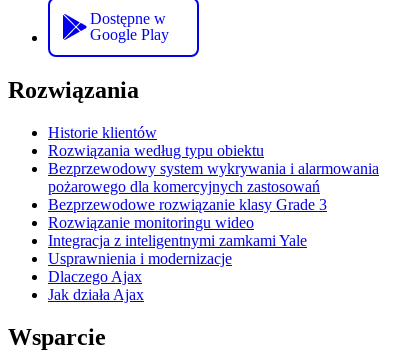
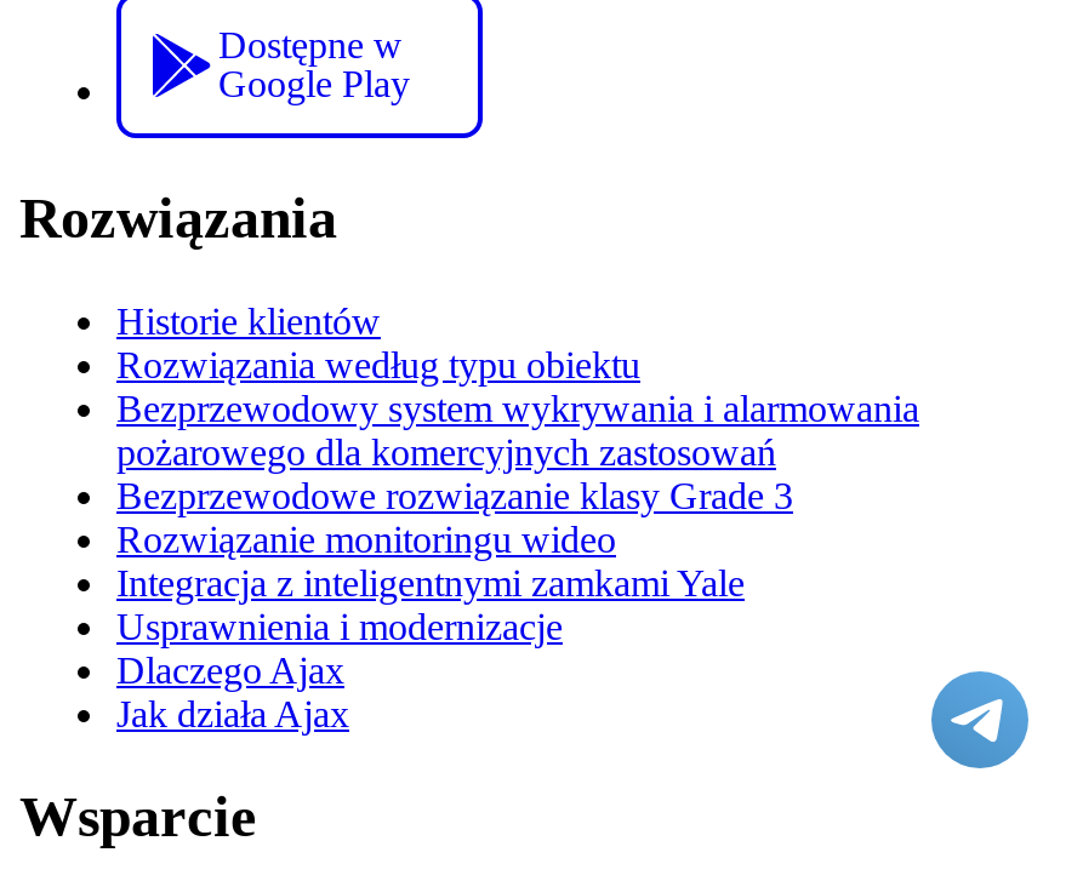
none -> [929,669,1031,771] [image]

